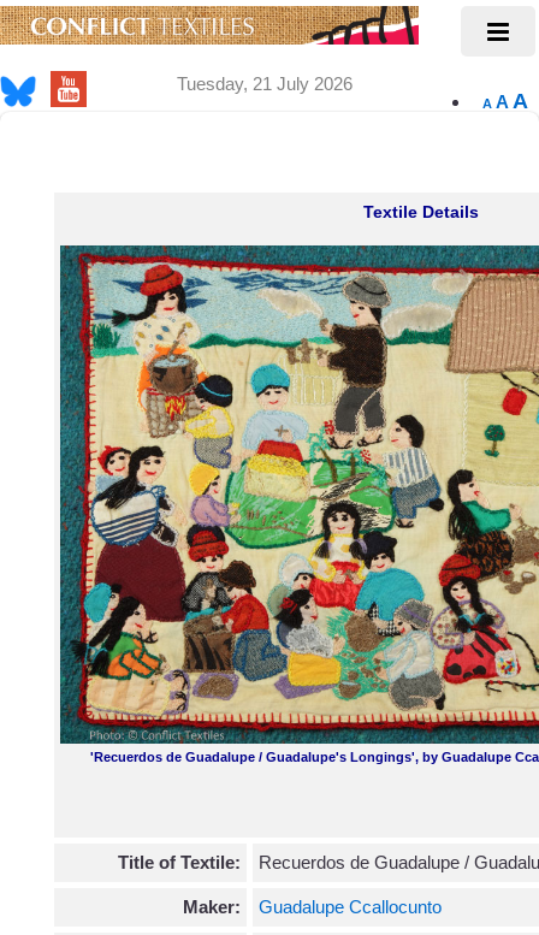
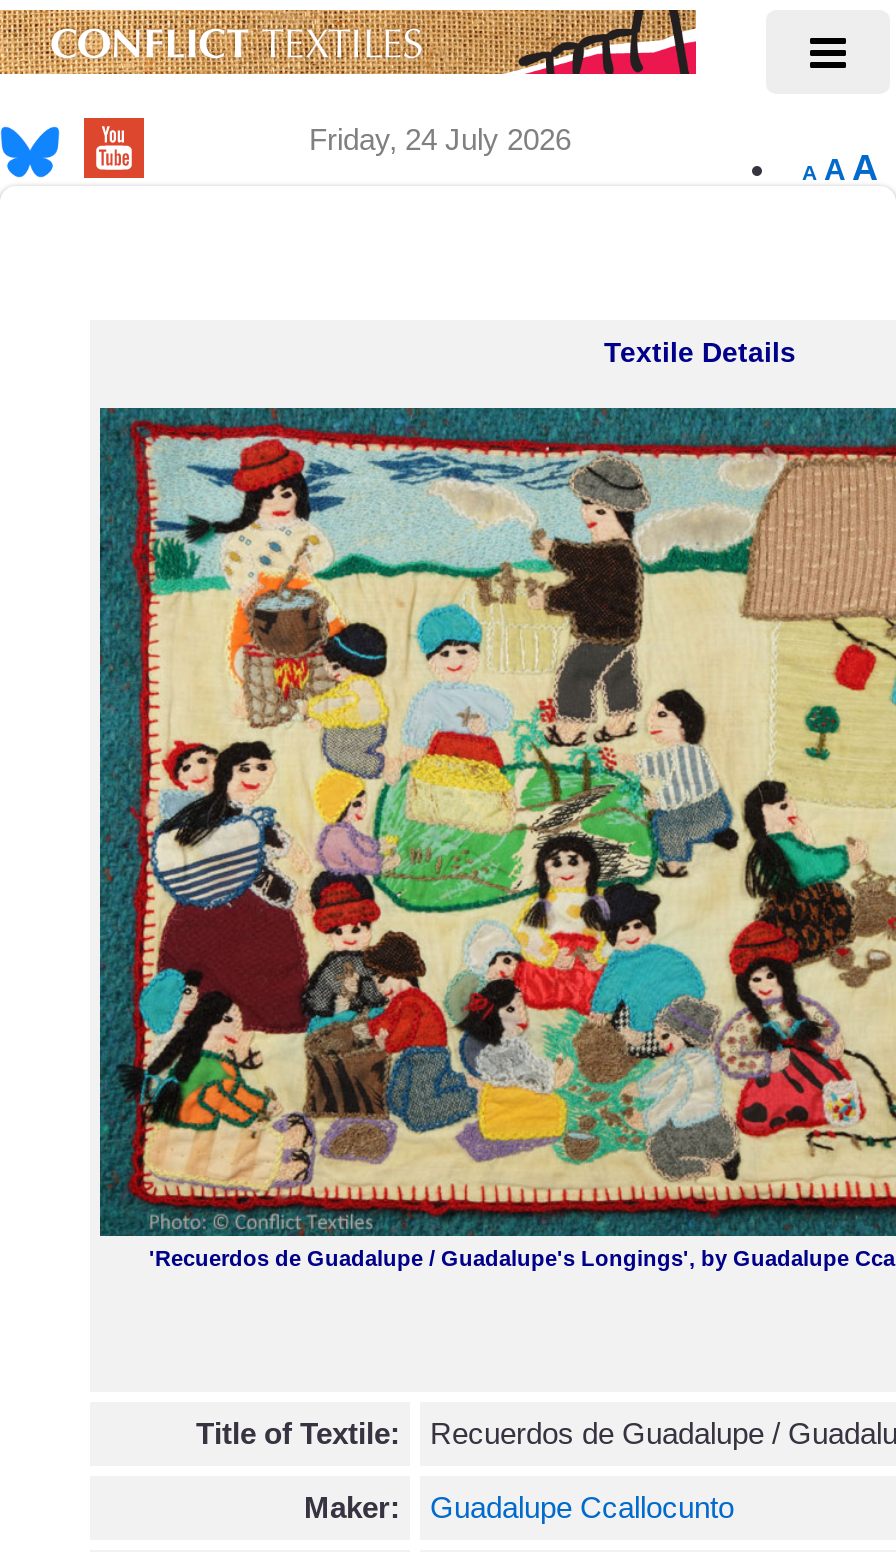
[177,74,353,94] Tuesday, 21 July 2026 -> [309,123,571,157] Friday, 24 July 2026

